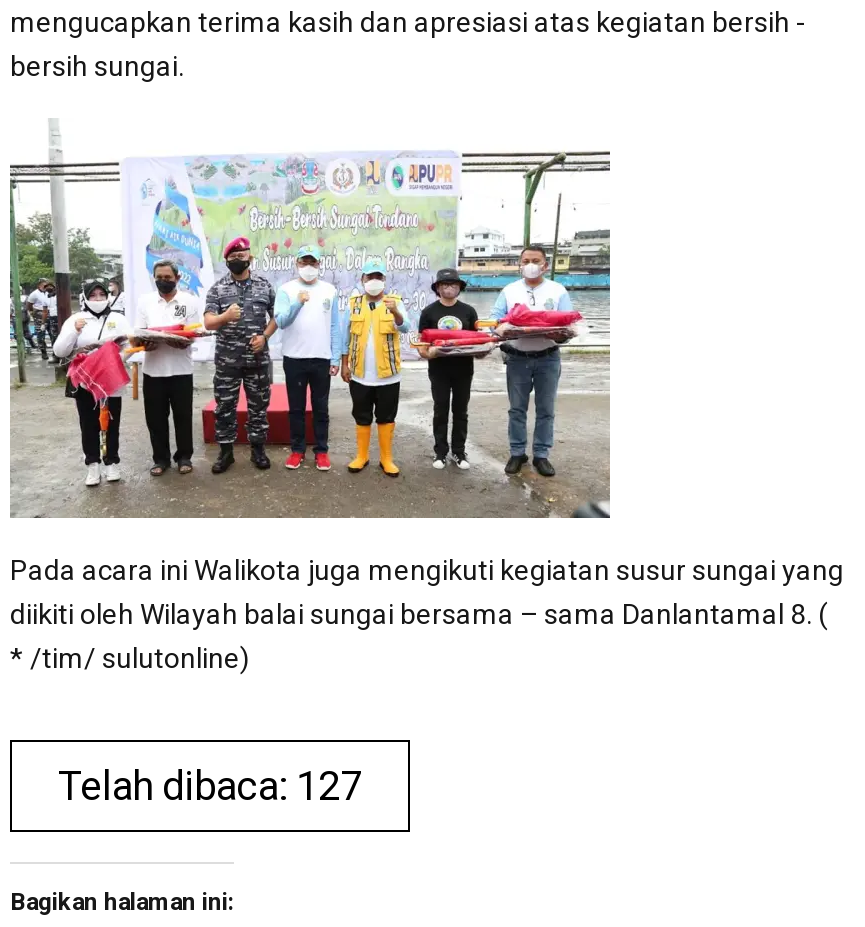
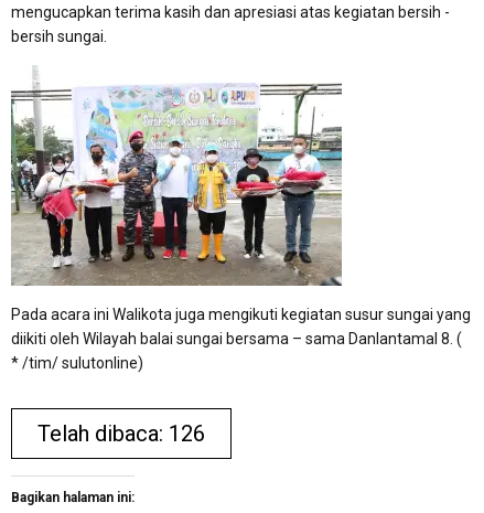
[58,762,362,810] Telah dibaca: 127 -> [37,420,205,447] Telah dibaca: 126

